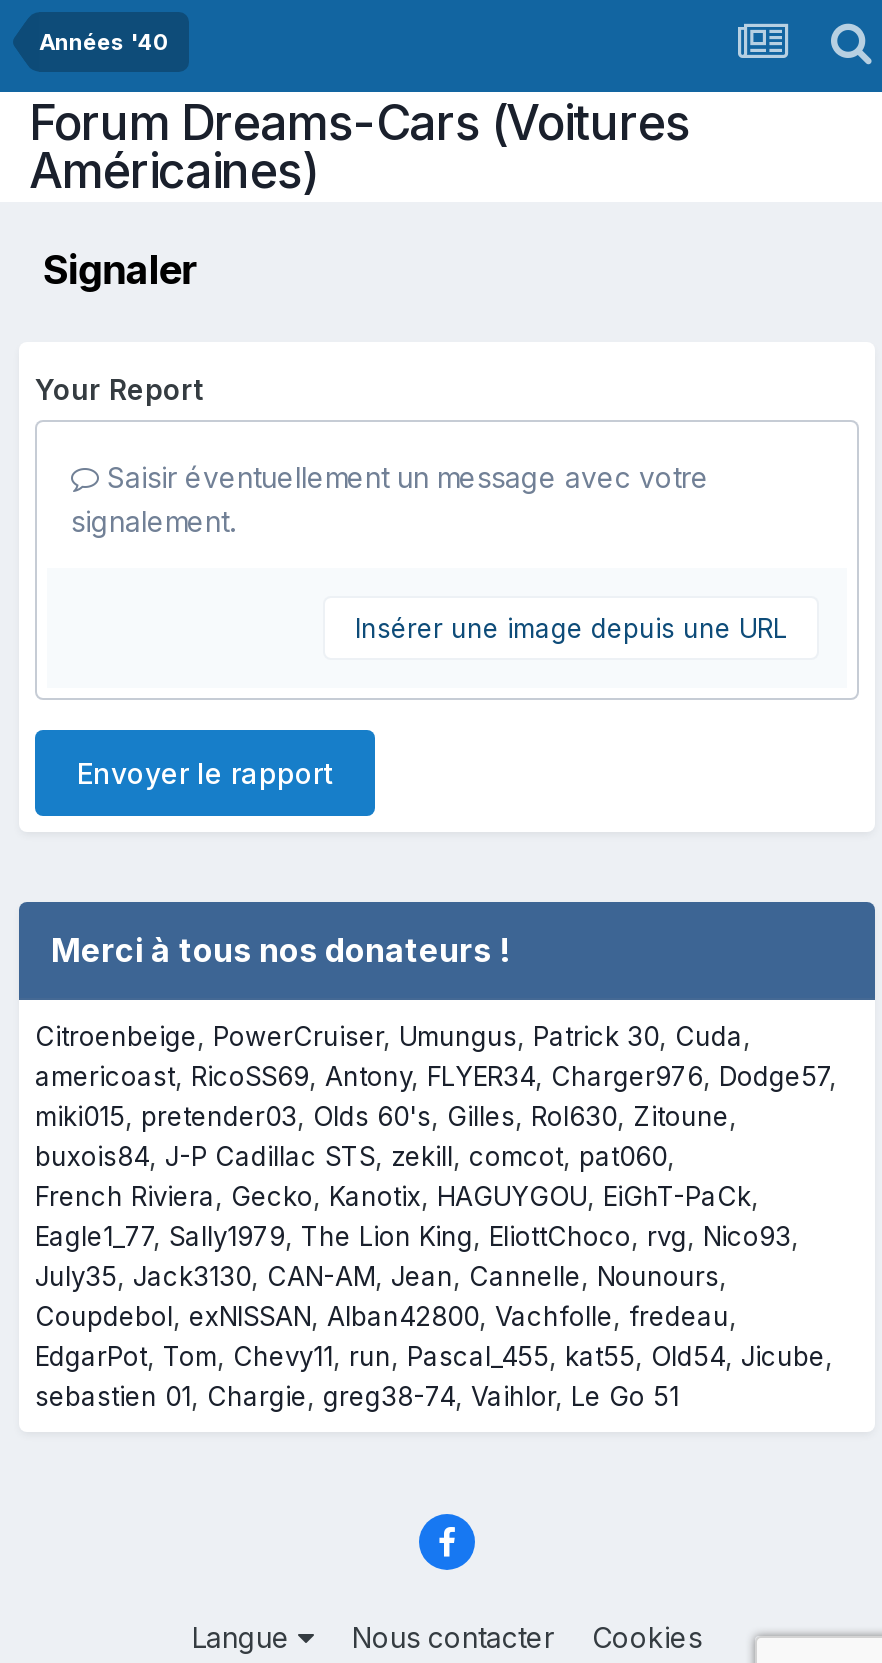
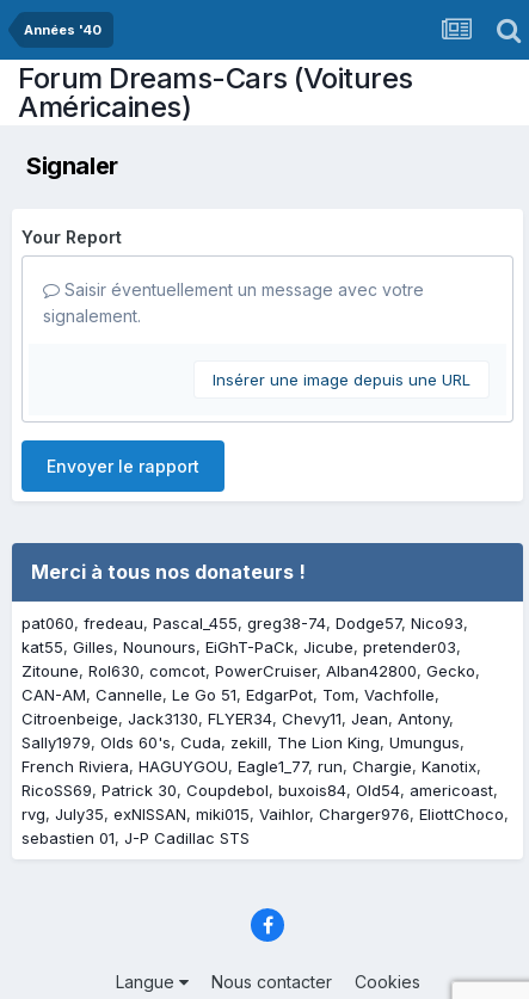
[35,1020,829,1411] Citroenbeige PowerCruiser Umungus Patrick 30 Cuda | americoast RicoSS69 Antony FLYER34 Charger976 Dodge57 | miki015 pretender03 Olds 60's Gilles Rol630 Zitoune | buxois84 J-P Cadillac STS zekill comcot pat060 | French Riviera Gecko Kanotix HAGUYGOU EiGhT-PaCk | Eagle1_77 Sally1979 The Lion King EliottChoco rvg Nico93 | July35 Jack3130 CAN-AM Jean Cannelle Nounours | Coupdebol exNISSAN Alban42800 Vachfolle fredeau | EdgarPot Tom Chevy11 run Pascal_455 kat55 Old54 Jicube | sebastien 01 Chargie greg38-74 Vaihlor Le Go 51 -> [21,613,504,847] pat060 fredeau Pascal_455 greg38-74 Dodge57 Nico93 | kat55 Gilles Nounours EiGhT-PaCk Jicube pretender03 | Zitoune Rol630 comcot PowerCruiser Alban42800 Gecko | CAN-AM Cannelle Le Go 51 EdgarPot Tom Vachfolle | Citroenbeige Jack3130 FLYER34 Chevy11 Jean Antony | Sally1979 Olds 60's Cuda zekill The Lion King Umungus | French Riviera HAGUYGOU Eagle1_77 run Chargie Kanotix | RicoSS69 Patrick 30 Coupdebol buxois84 Old54 americoast | rvg July35 exNISSAN miki015 Vaihlor Charger976 EliottChoco | sebastien 01 J-P Cadillac STS

